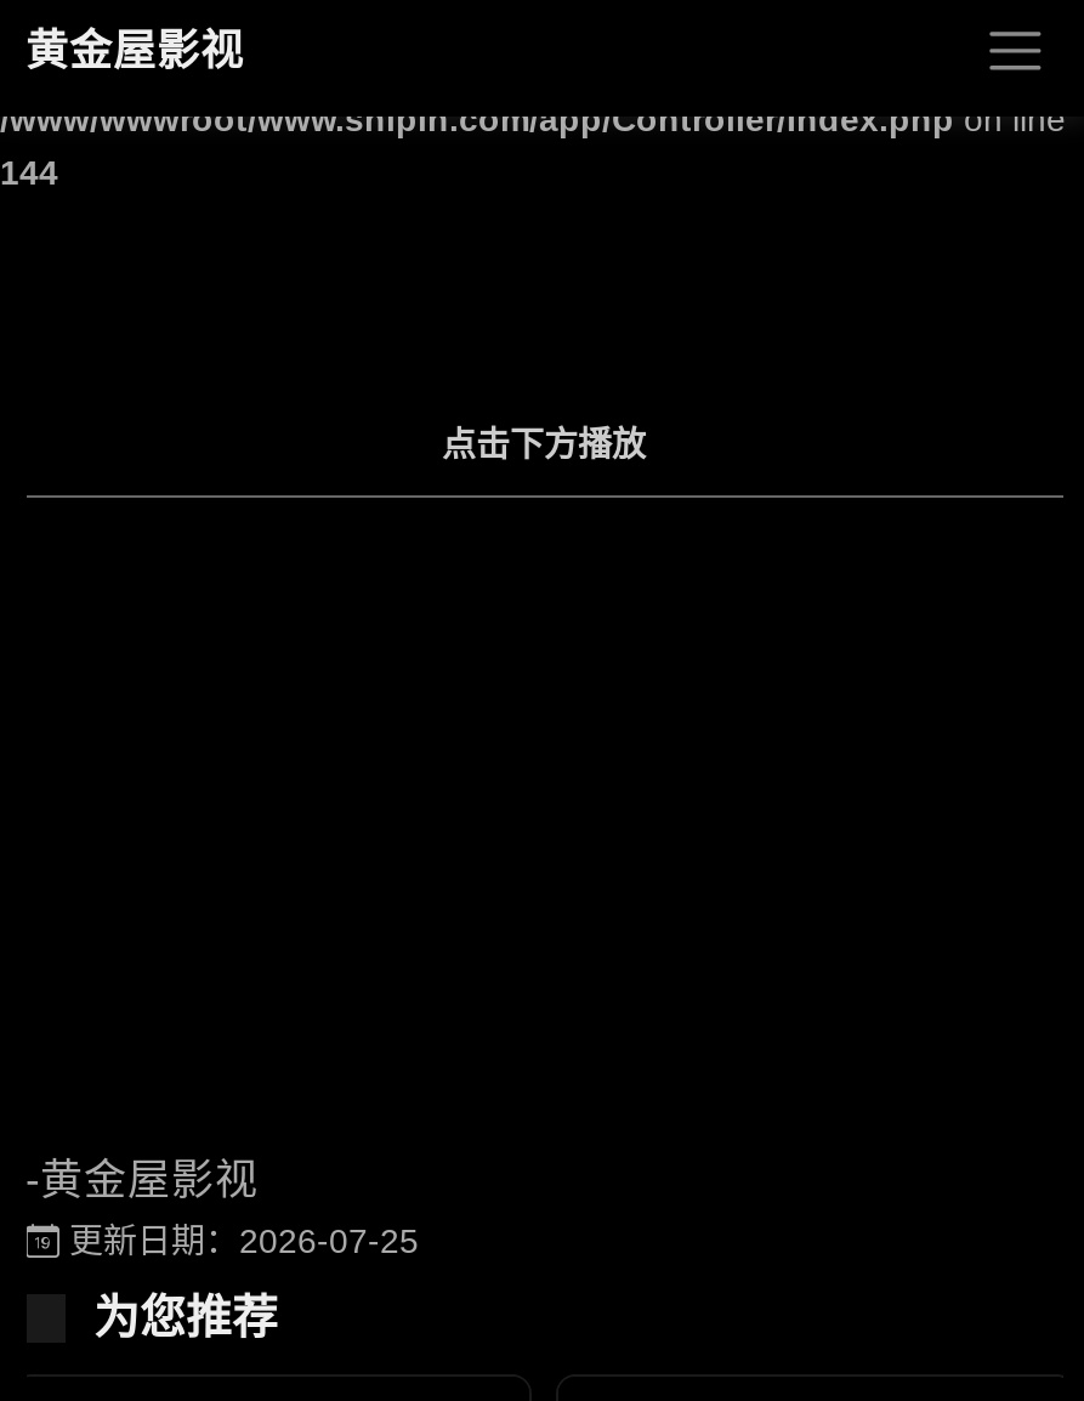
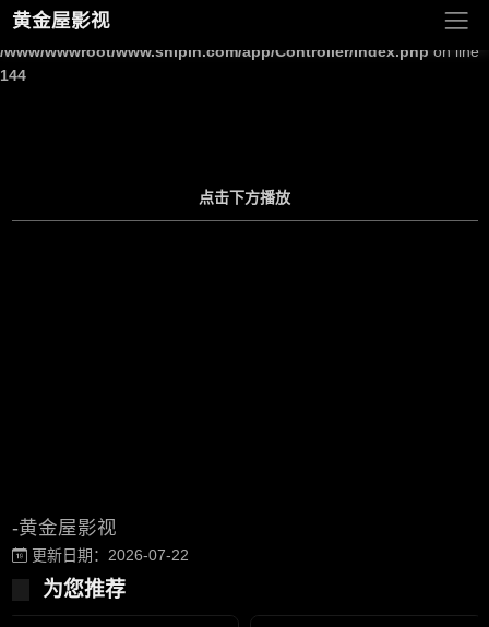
[59,1221,419,1260] 更新日期：2026-07-25 -> [27,546,188,564] 更新日期：2026-07-22

